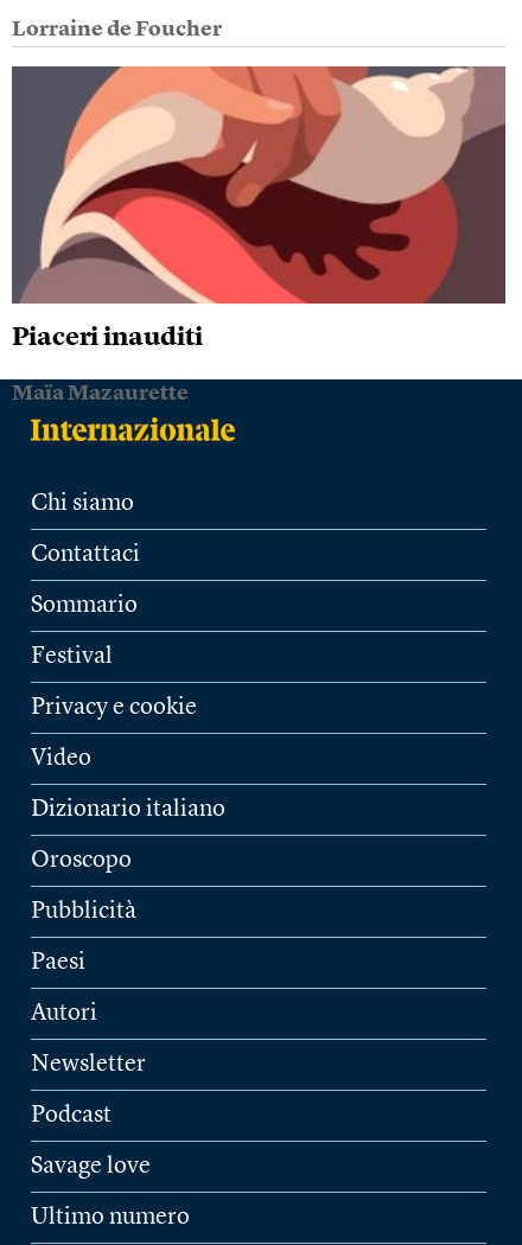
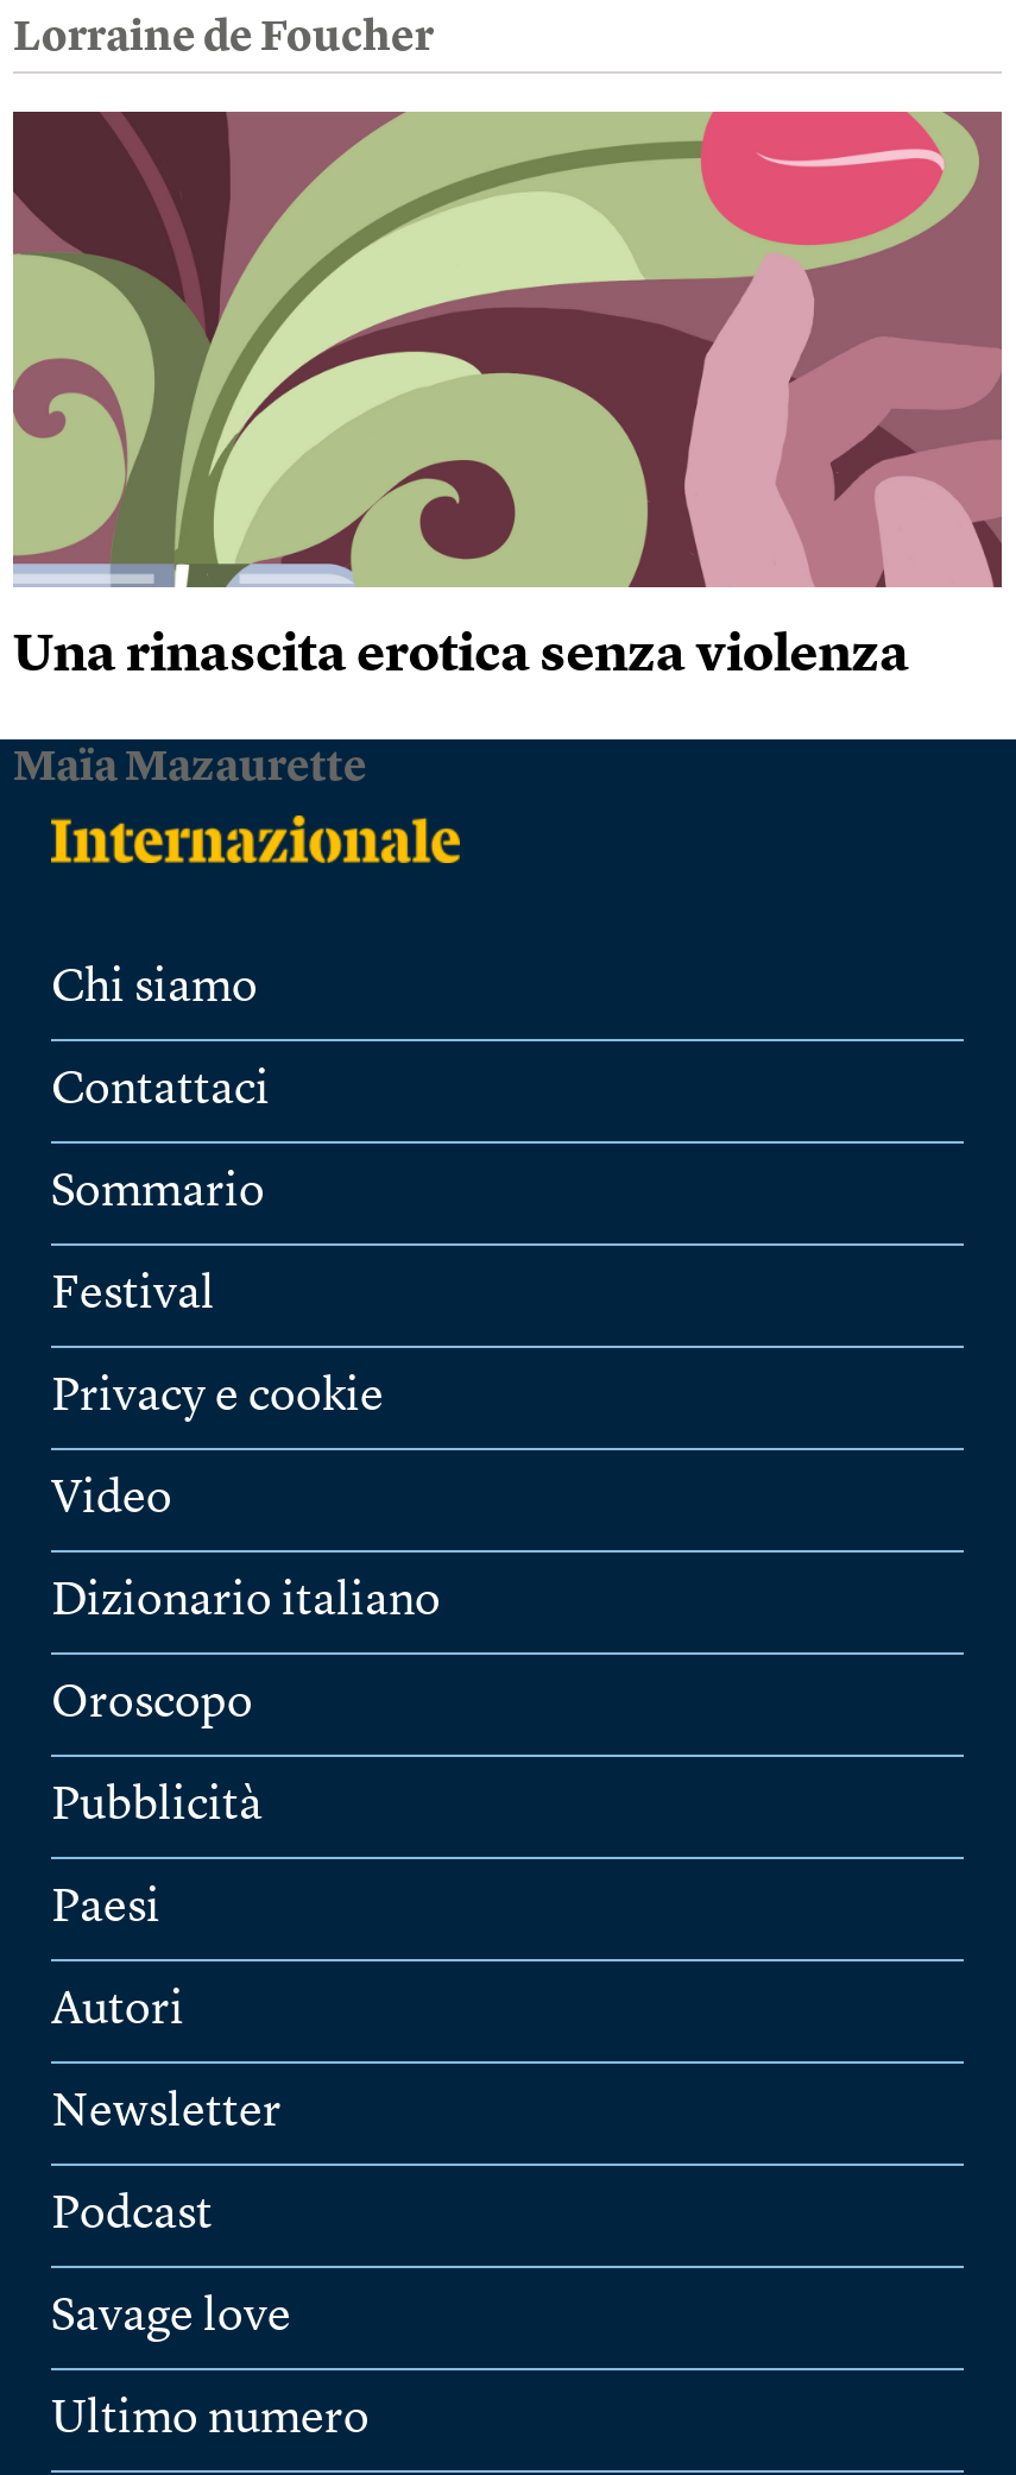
[11,65,505,351] [image] | Piaceri inauditi -> [13,109,1002,682] [image] | Una rinascita erotica senza violenza

